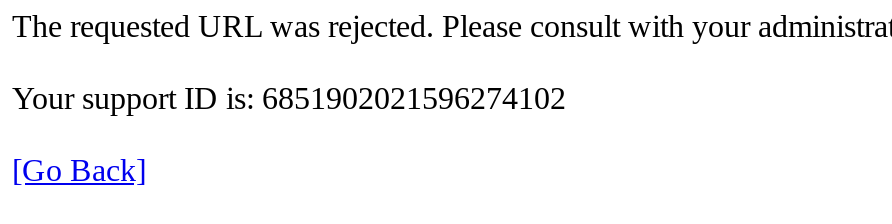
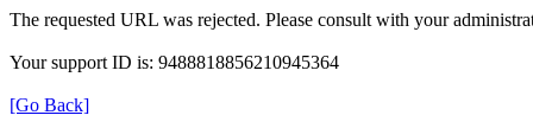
[12,81,566,115] Your support ID is: 6851902021596274102 -> [10,52,339,72] Your support ID is: 9488818856210945364

